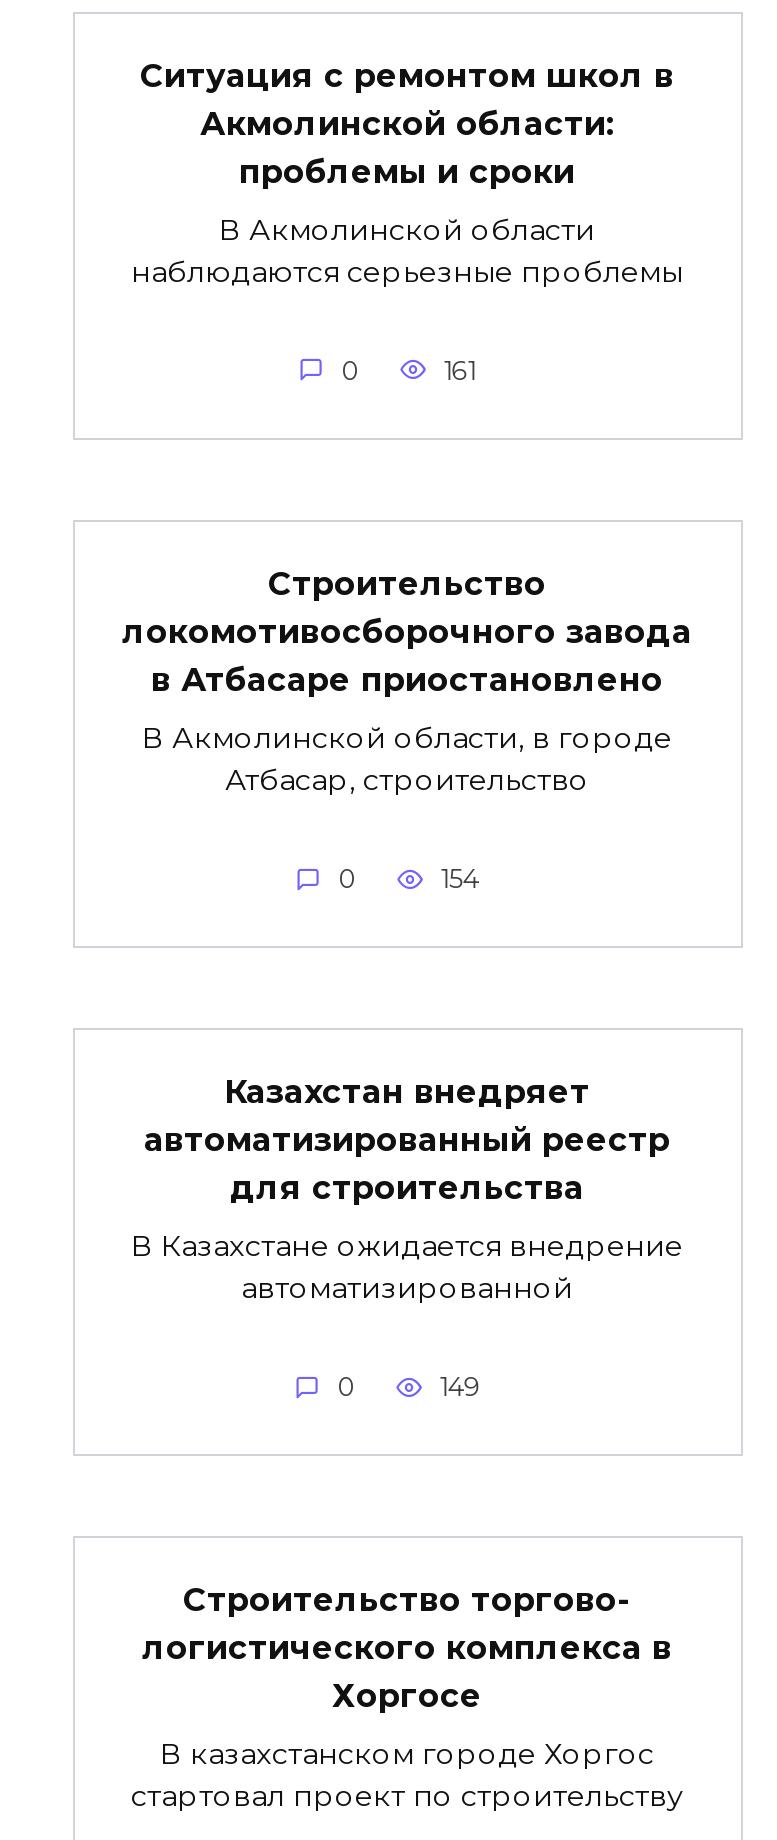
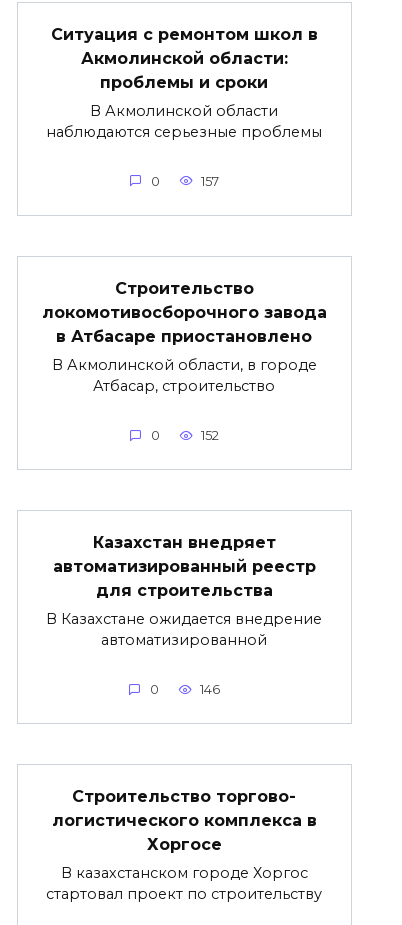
[443,356,475,386] 161 -> [201,174,219,189] 157
[441,864,479,894] 154 -> [201,428,219,443] 152
[439,1372,479,1402] 149 -> [200,682,220,697] 146

